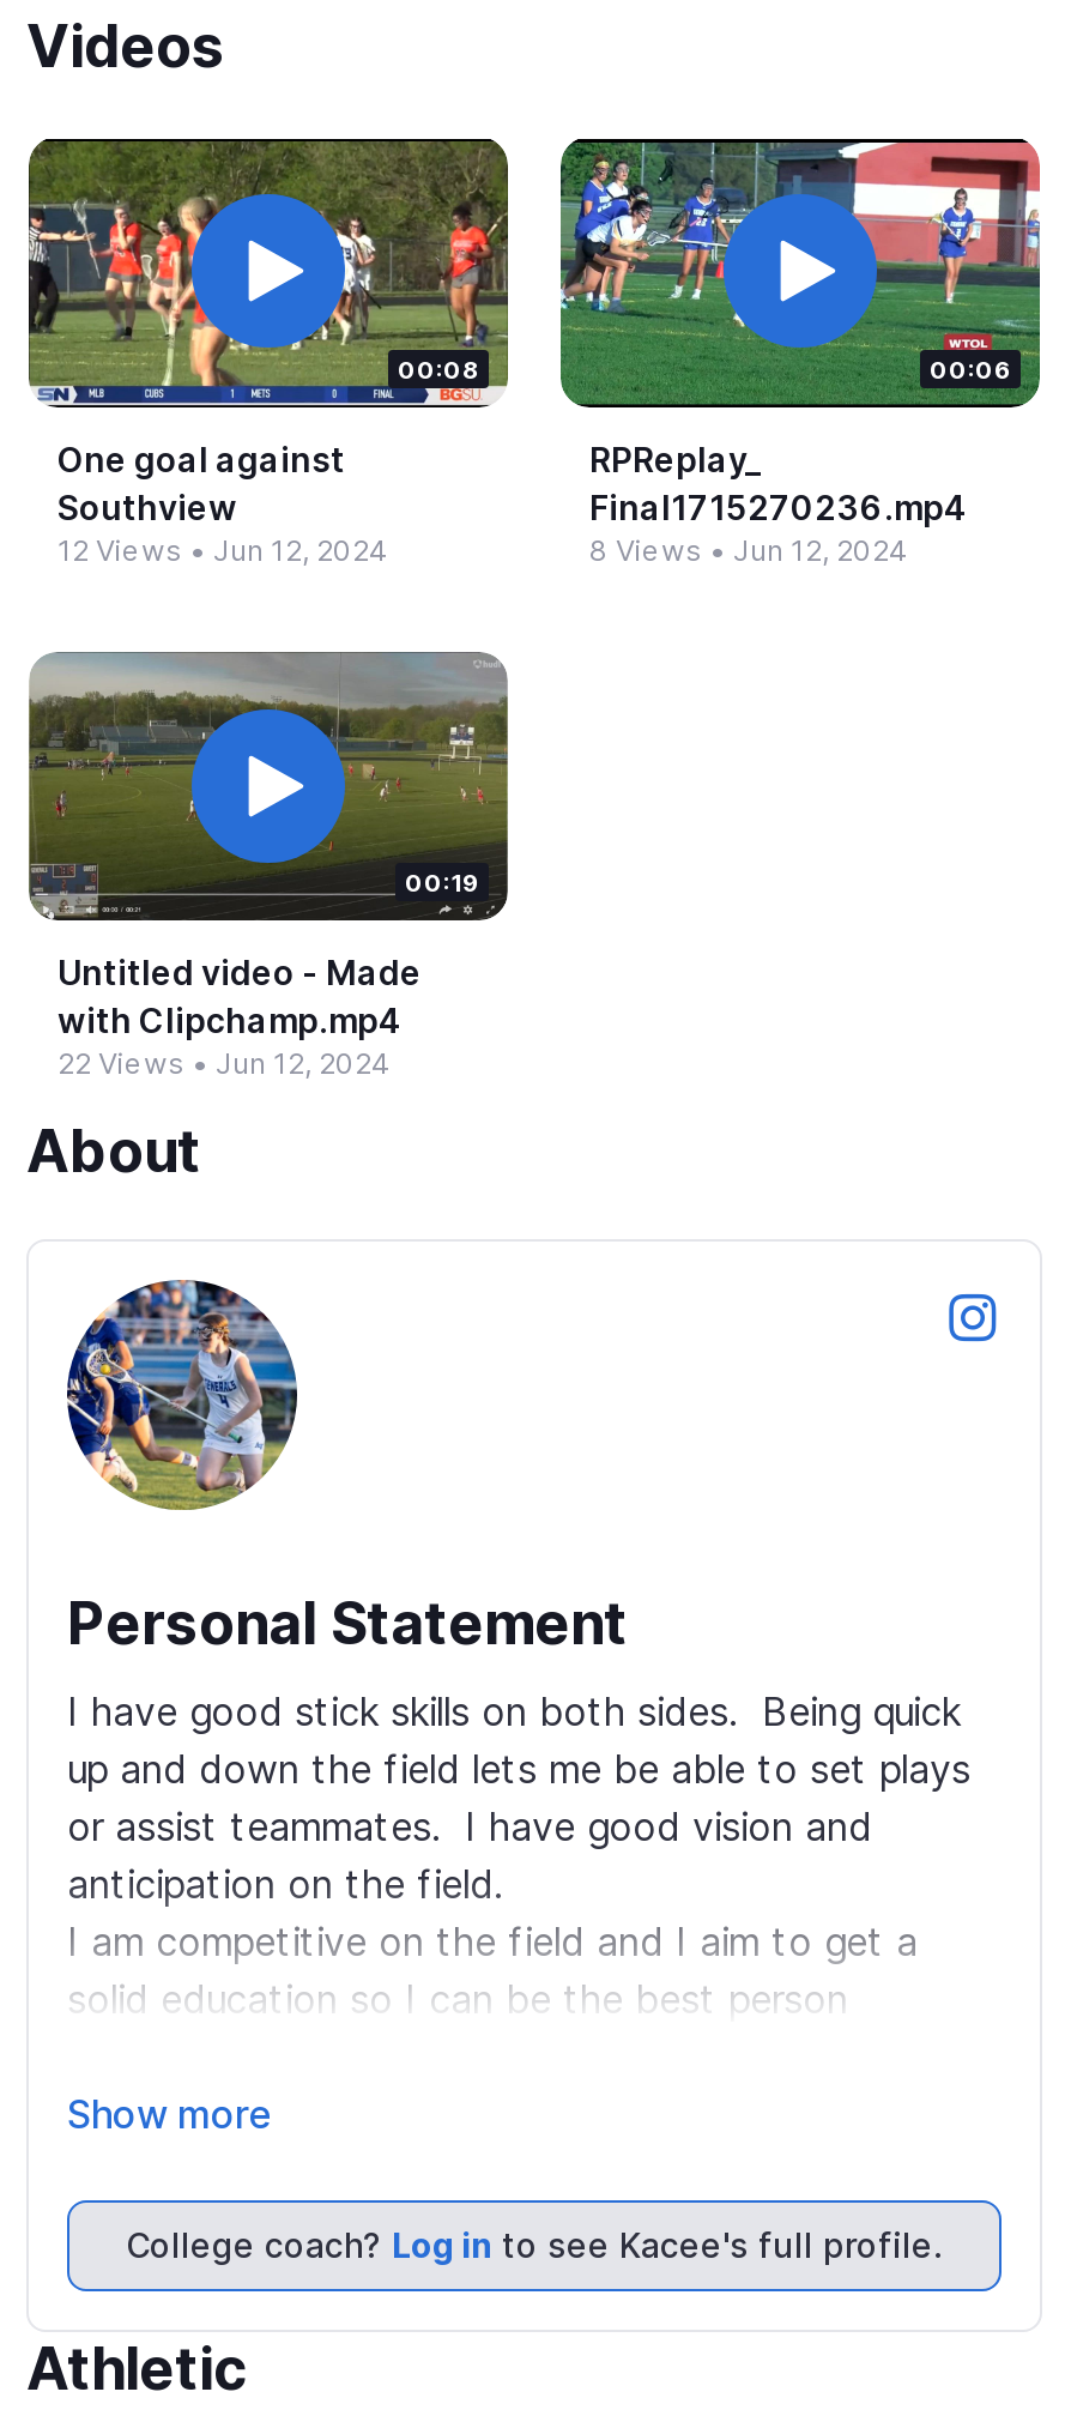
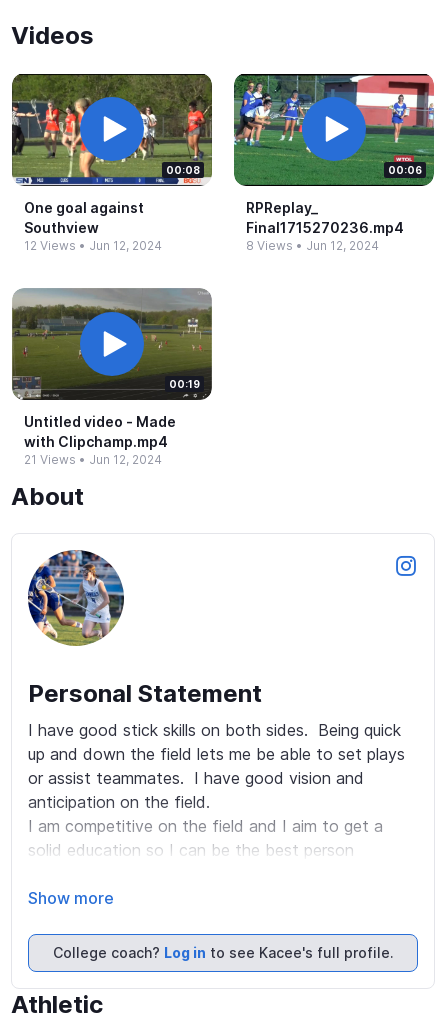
[58,1045,391,1081] 22 Views • Jun 12, 2024 -> [24,452,162,467] 21 Views • Jun 12, 2024

